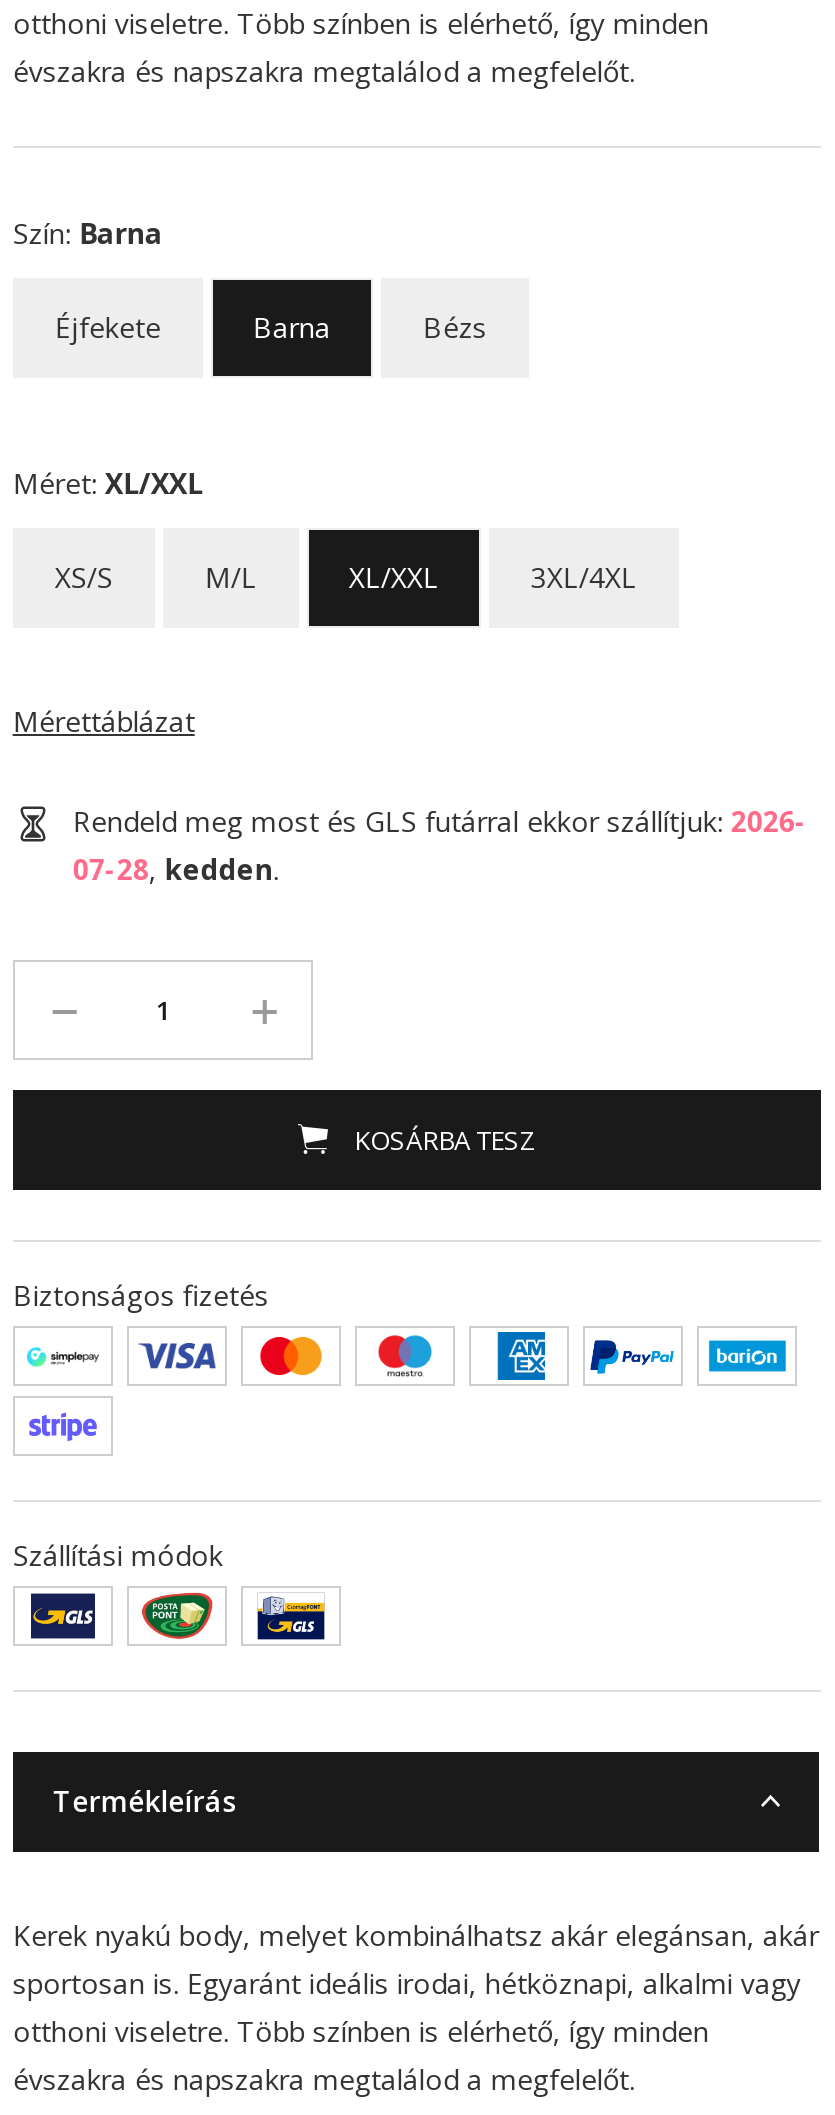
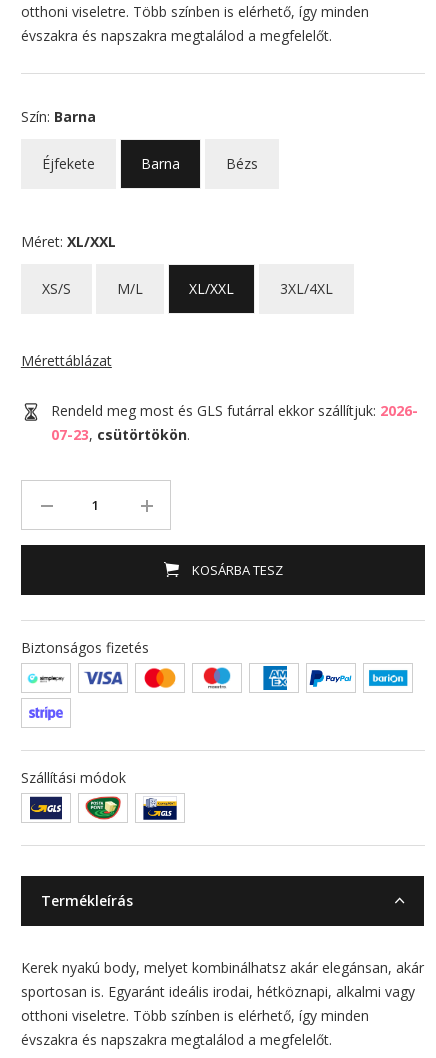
[73,851,279,889] 07-28, kedden. -> [51,425,190,444] 07-23, csütörtökön.

